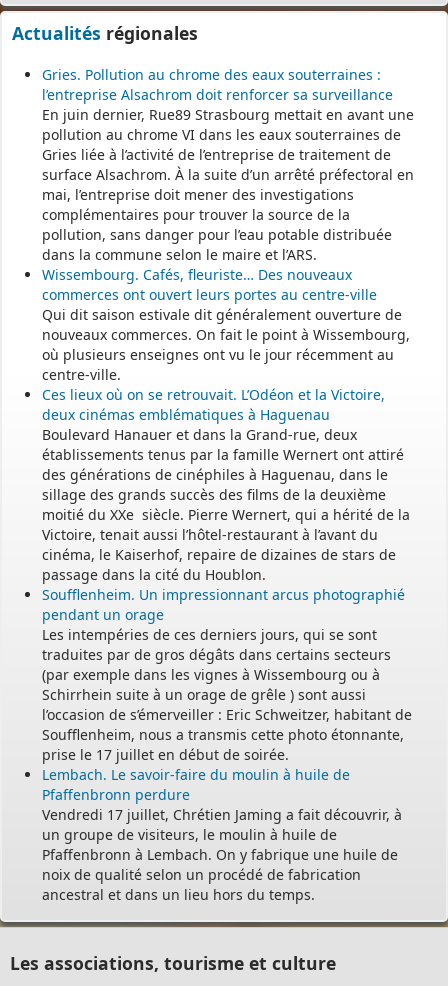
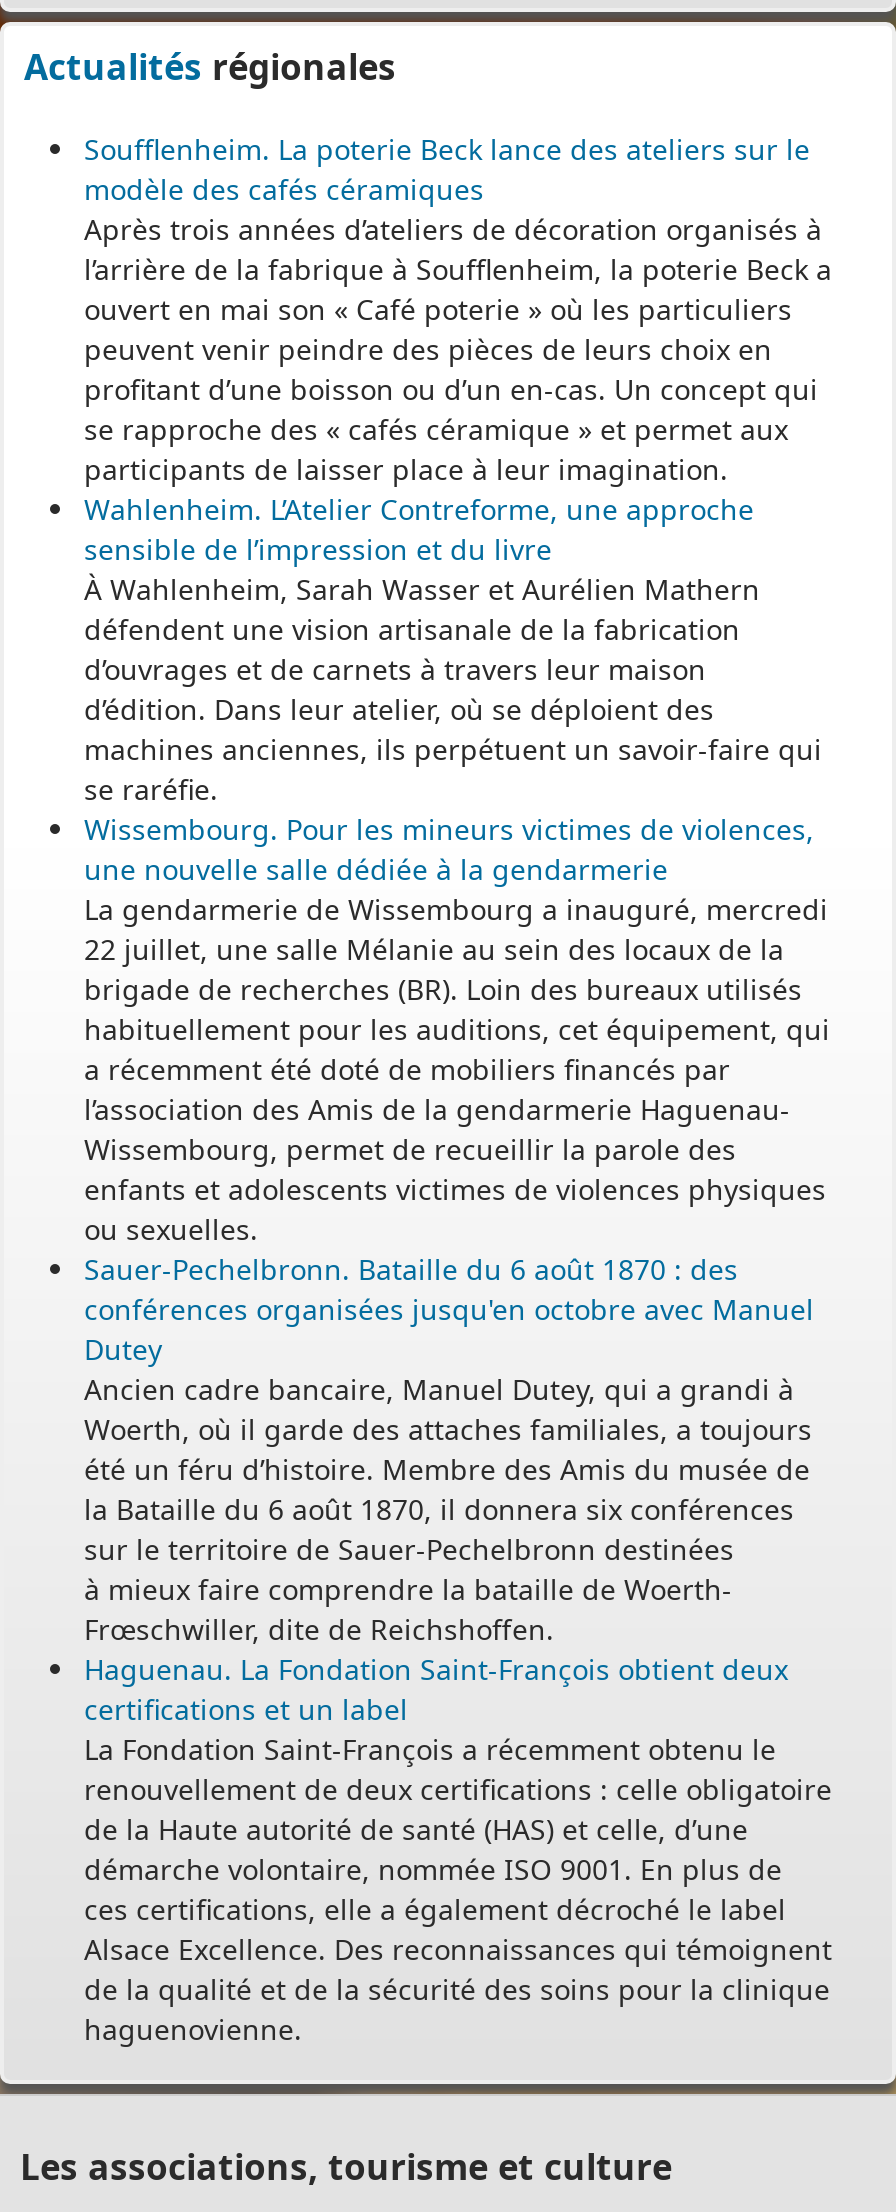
[42,65,414,904] Gries. Pollution au chrome des eaux souterraines : | l’entreprise Alsachrom doit renforcer sa surveillance | En juin dernier, Rue89 Strasbourg mettait en avant une | pollution au chrome VI dans les eaux souterraines de | Gries liée à l’activité de l’entreprise de traitement de | surface Alsachrom. À la suite d’un arrêté préfectoral en | mai, l’entreprise doit mener des investigations | complémentaires pour trouver la source de la | pollution, sans danger pour l’eau potable distribuée | dans la commune selon le maire et l’ARS. | Wissembourg. Cafés, fleuriste… Des nouveaux | commerces ont ouvert leurs portes au centre-ville | Qui dit saison estivale dit généralement ouverture de | nouveaux commerces. On fait le point à Wissembourg, | où plusieurs enseignes ont vu le jour récemment au | centre-ville. | Ces lieux où on se retrouvait. L’Odéon et la Victoire, | deux cinémas emblématiques à Haguenau | Boulevard Hanauer et dans la Grand-rue, deux | établissements tenus par la famille Wernert ont attiré | des générations de cinéphiles à Haguenau, dans le | sillage des grands succès des films de la deuxième | moitié du XXe siècle. Pierre Wernert, qui a hérité de la | Victoire, tenait aussi l’hôtel-restaurant à l’avant du | cinéma, le Kaiserhof, repaire de dizaines de stars de | passage dans la cité du Houblon. | Soufflenheim. Un impressionnant arcus photographié | pendant un orage | Les intempéries de ces derniers jours, qui se sont | traduites par de gros dégâts dans certains secteurs | (par exemple dans les vignes à Wissembourg ou à | Schirrhein suite à un orage de grêle ) sont aussi | l’occasion de s’émerveiller : Eric Schweitzer, habitant de | Soufflenheim, nous a transmis cette photo étonnante, | prise le 17 juillet en début de soirée. | Lembach. Le savoir-faire du moulin à huile de | Pfaffenbronn perdure | Vendredi 17 juillet, Chrétien Jaming a fait découvrir, à | un groupe de visiteurs, le moulin à huile de | Pfaffenbronn à Lembach. On y fabrique une huile de | noix de qualité selon un procédé de fabrication | ancestral et dans un lieu hors du temps. -> [84,130,832,2048] Soufflenheim. La poterie Beck lance des ateliers sur le | modèle des cafés céramiques | Après trois années d’ateliers de décoration organisés à | l’arrière de la fabrique à Soufflenheim, la poterie Beck a | ouvert en mai son « Café poterie » où les particuliers | peuvent venir peindre des pièces de leurs choix en | profitant d’une boisson ou d’un en-cas. Un concept qui | se rapproche des « cafés céramique » et permet aux | participants de laisser place à leur imagination. | Wahlenheim. L’Atelier Contreforme, une approche | sensible de l’impression et du livre | À Wahlenheim, Sarah Wasser et Aurélien Mathern | défendent une vision artisanale de la fabrication | d’ouvrages et de carnets à travers leur maison | d’édition. Dans leur atelier, où se déploient des | machines anciennes, ils perpétuent un savoir-faire qui | se raréfie. | Wissembourg. Pour les mineurs victimes de violences, | une nouvelle salle dédiée à la gendarmerie | La gendarmerie de Wissembourg a inauguré, mercredi | 22 juillet, une salle Mélanie au sein des locaux de la | brigade de recherches (BR). Loin des bureaux utilisés | habituellement pour les auditions, cet équipement, qui | a récemment été doté de mobiliers financés par | l’association des Amis de la gendarmerie Haguenau- | Wissembourg, permet de recueillir la parole des | enfants et adolescents victimes de violences physiques | ou sexuelles. | Sauer-Pechelbronn. Bataille du 6 août 1870 : des | conférences organisées jusqu'en octobre avec Manuel | Dutey | Ancien cadre bancaire, Manuel Dutey, qui a grandi à | Woerth, où il garde des attaches familiales, a toujours | été un féru d’histoire. Membre des Amis du musée de | la Bataille du 6 août 1870, il donnera six conférences | sur le territoire de Sauer-Pechelbronn destinées | à mieux faire comprendre la bataille de Woerth- | Frœschwiller, dite de Reichshoffen. | Haguenau. La Fondation Saint-François obtient deux | certifications et un label | La Fondation Saint-François a récemment obtenu le | renouvellement de deux certifications : celle obligatoire | de la Haute autorité de santé (HAS) et celle, d’une | démarche volontaire, nommée ISO 9001. En plus de | ces certifications, elle a également décroché le label | Alsace Excellence. Des reconnaissances qui témoignent | de la qualité et de la sécurité des soins pour la clinique | haguenovienne.

